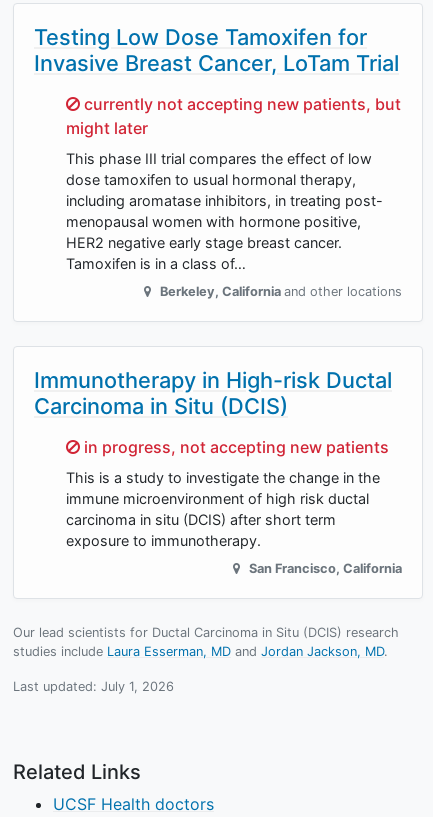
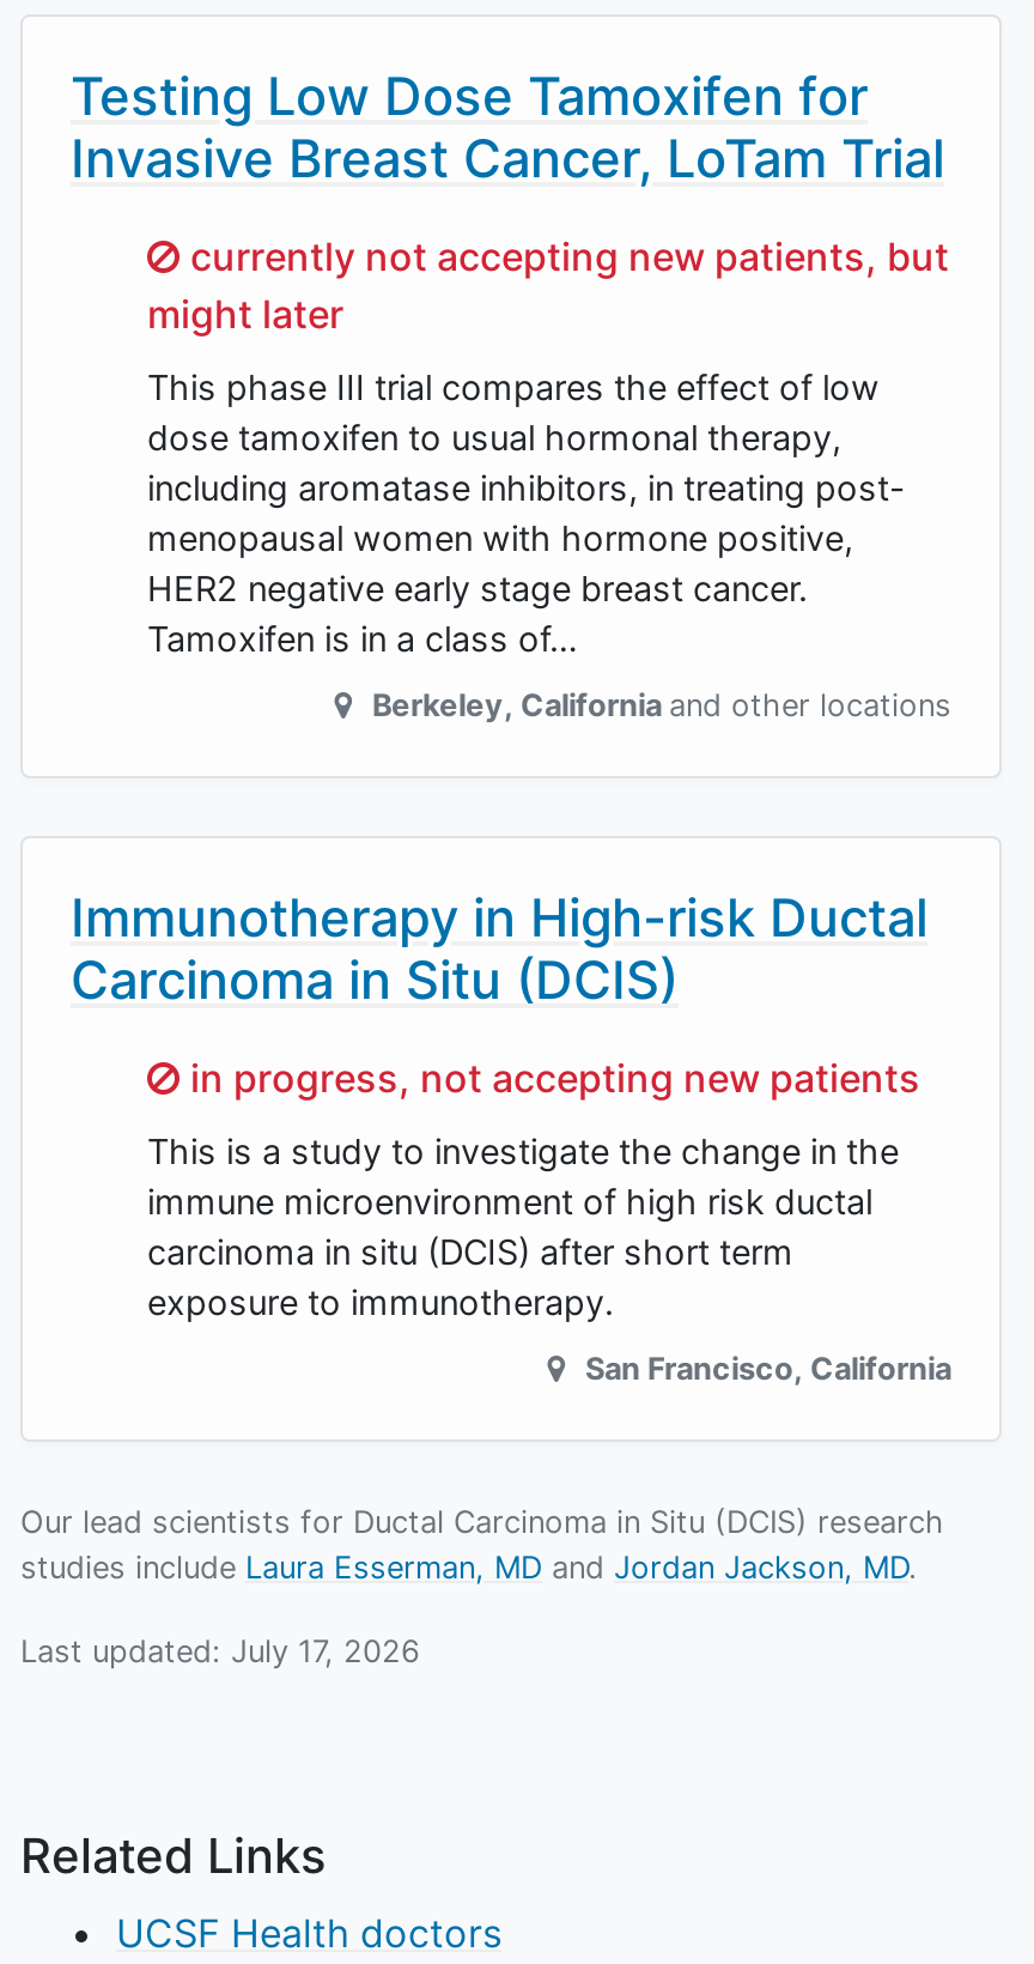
[13,679,174,694] Last updated: July 1, 2026 -> [20,1634,420,1670] Last updated: July 17, 2026

